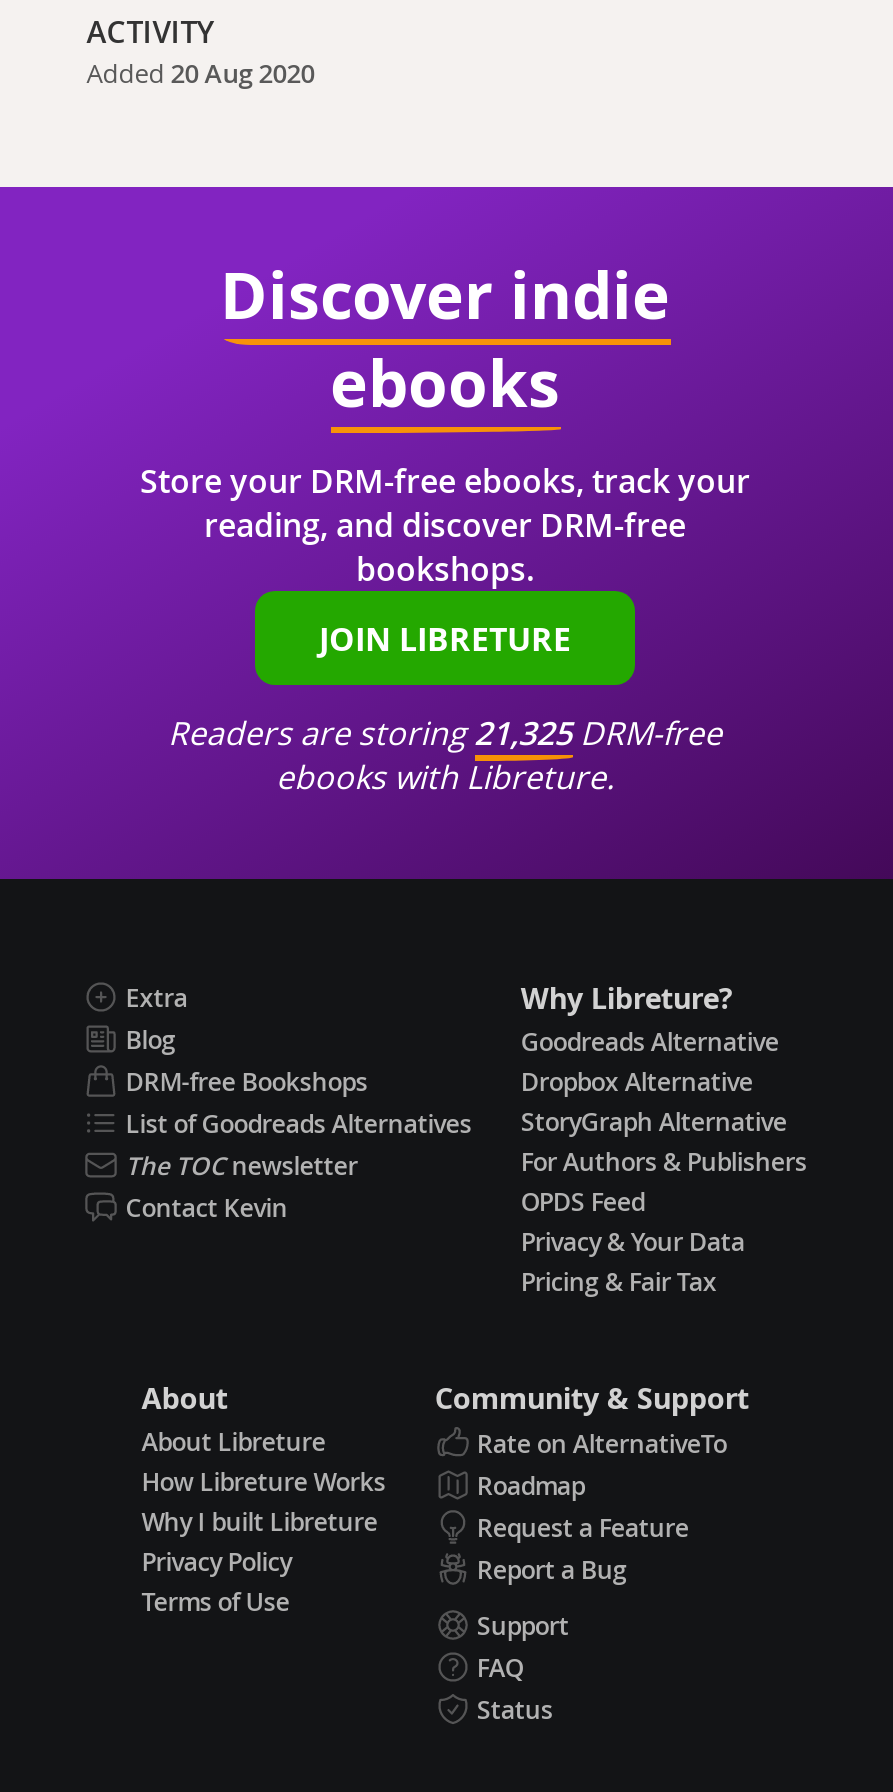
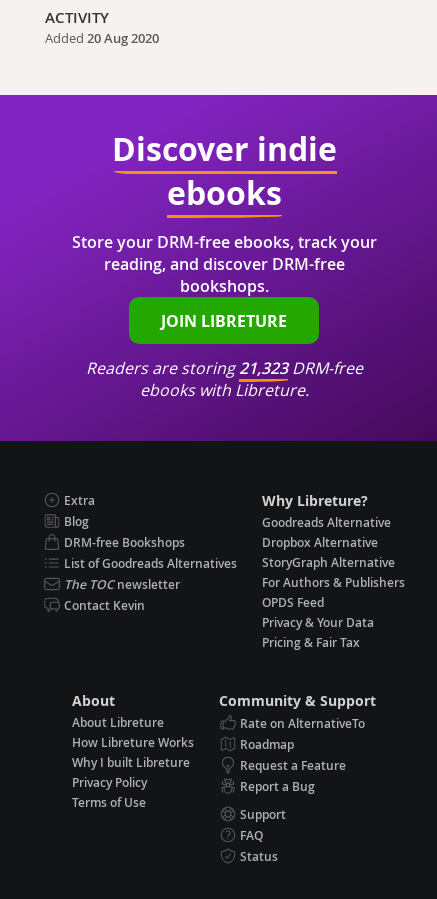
[168,711,722,755] Readers are storing21,325 DRM-free -> [85,357,362,379] Readers are storing21,323 DRM-free

